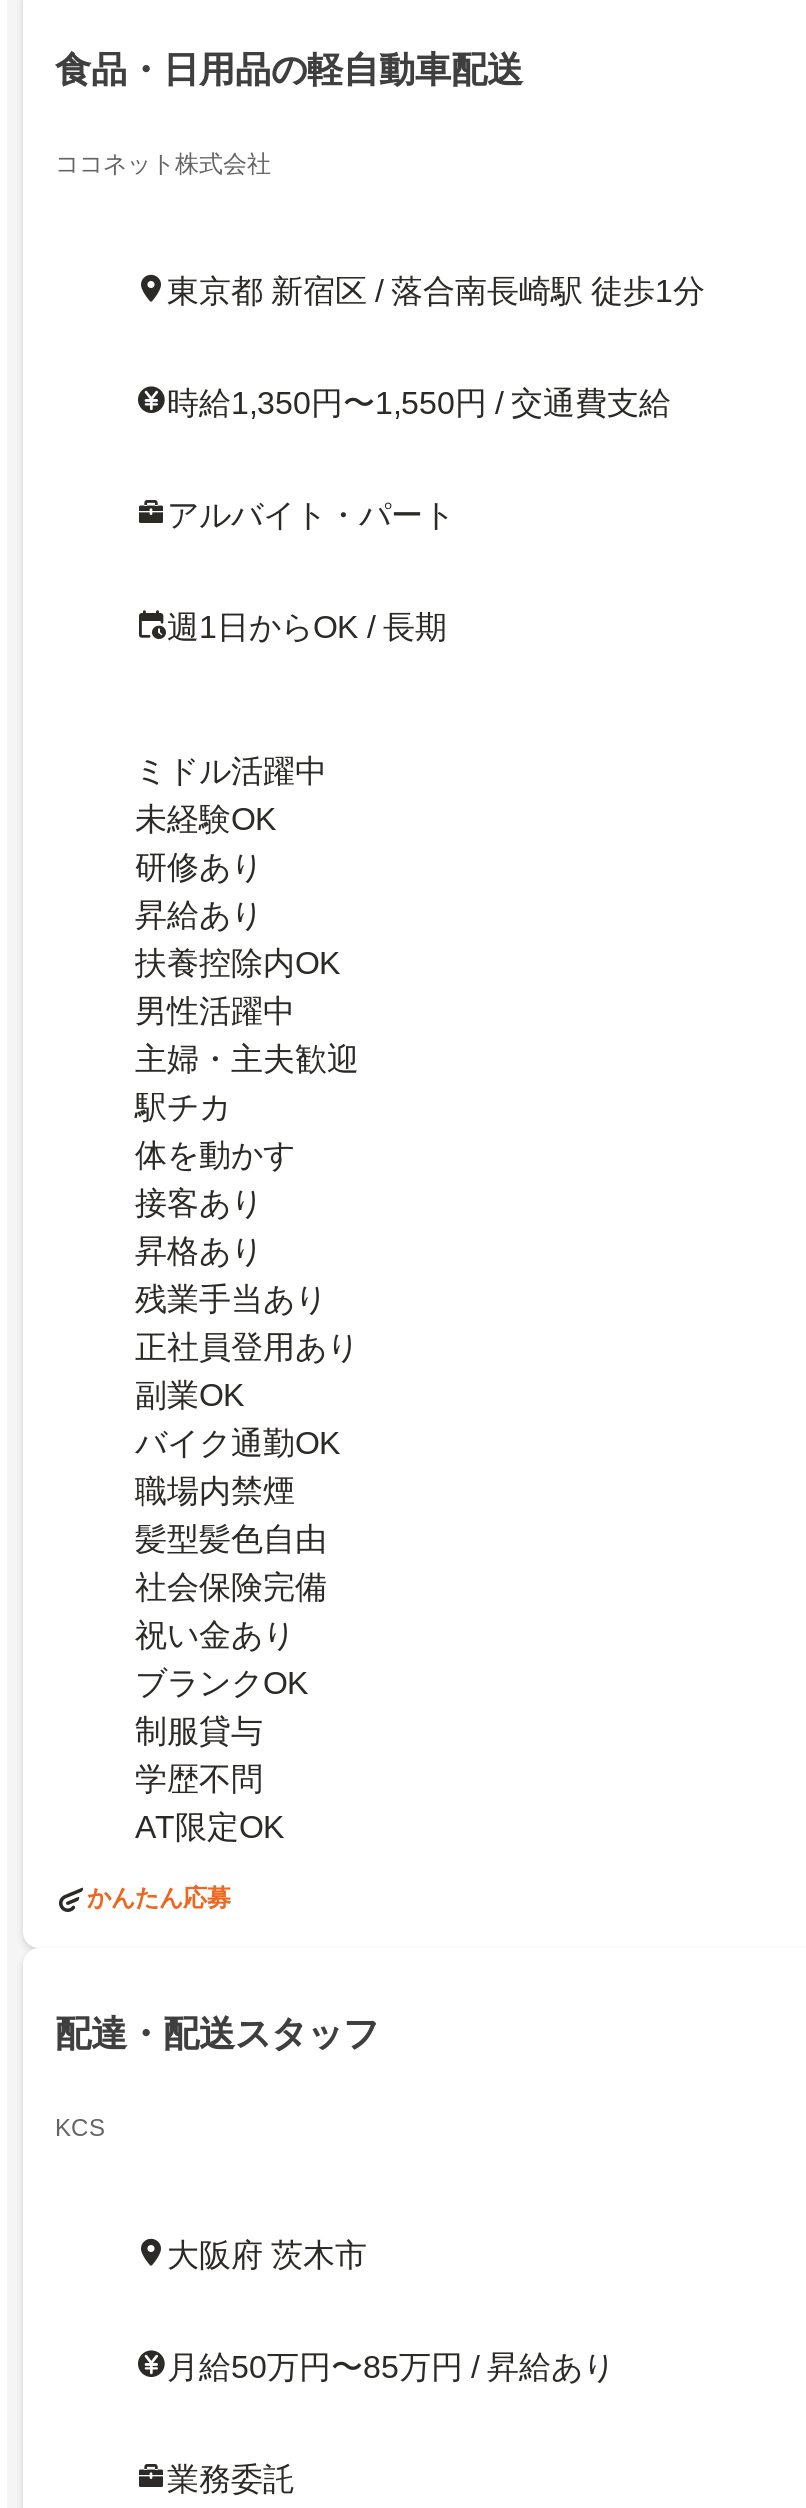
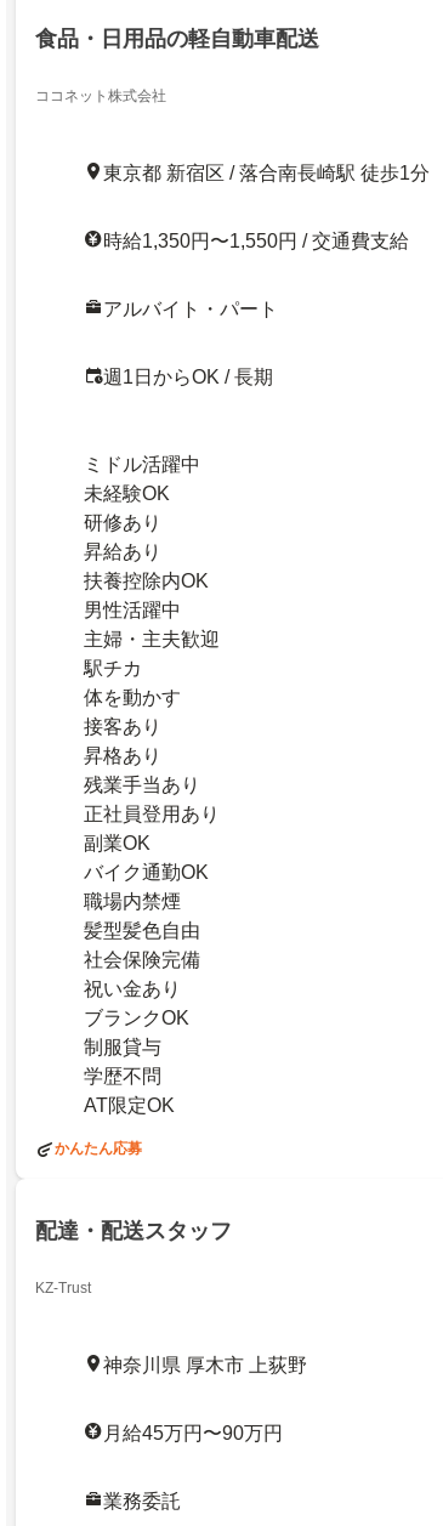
[55,2113,105,2141] KCS -> [35,1279,91,1296] KZ-Trust
[167,2237,367,2271] 大阪府 茨木市 -> [103,1354,307,1375] 神奈川県 厚木市 上荻野
[167,2349,615,2383] 月給50万円〜85万円 / 昇給あり -> [103,1422,283,1443] 月給45万円〜90万円

